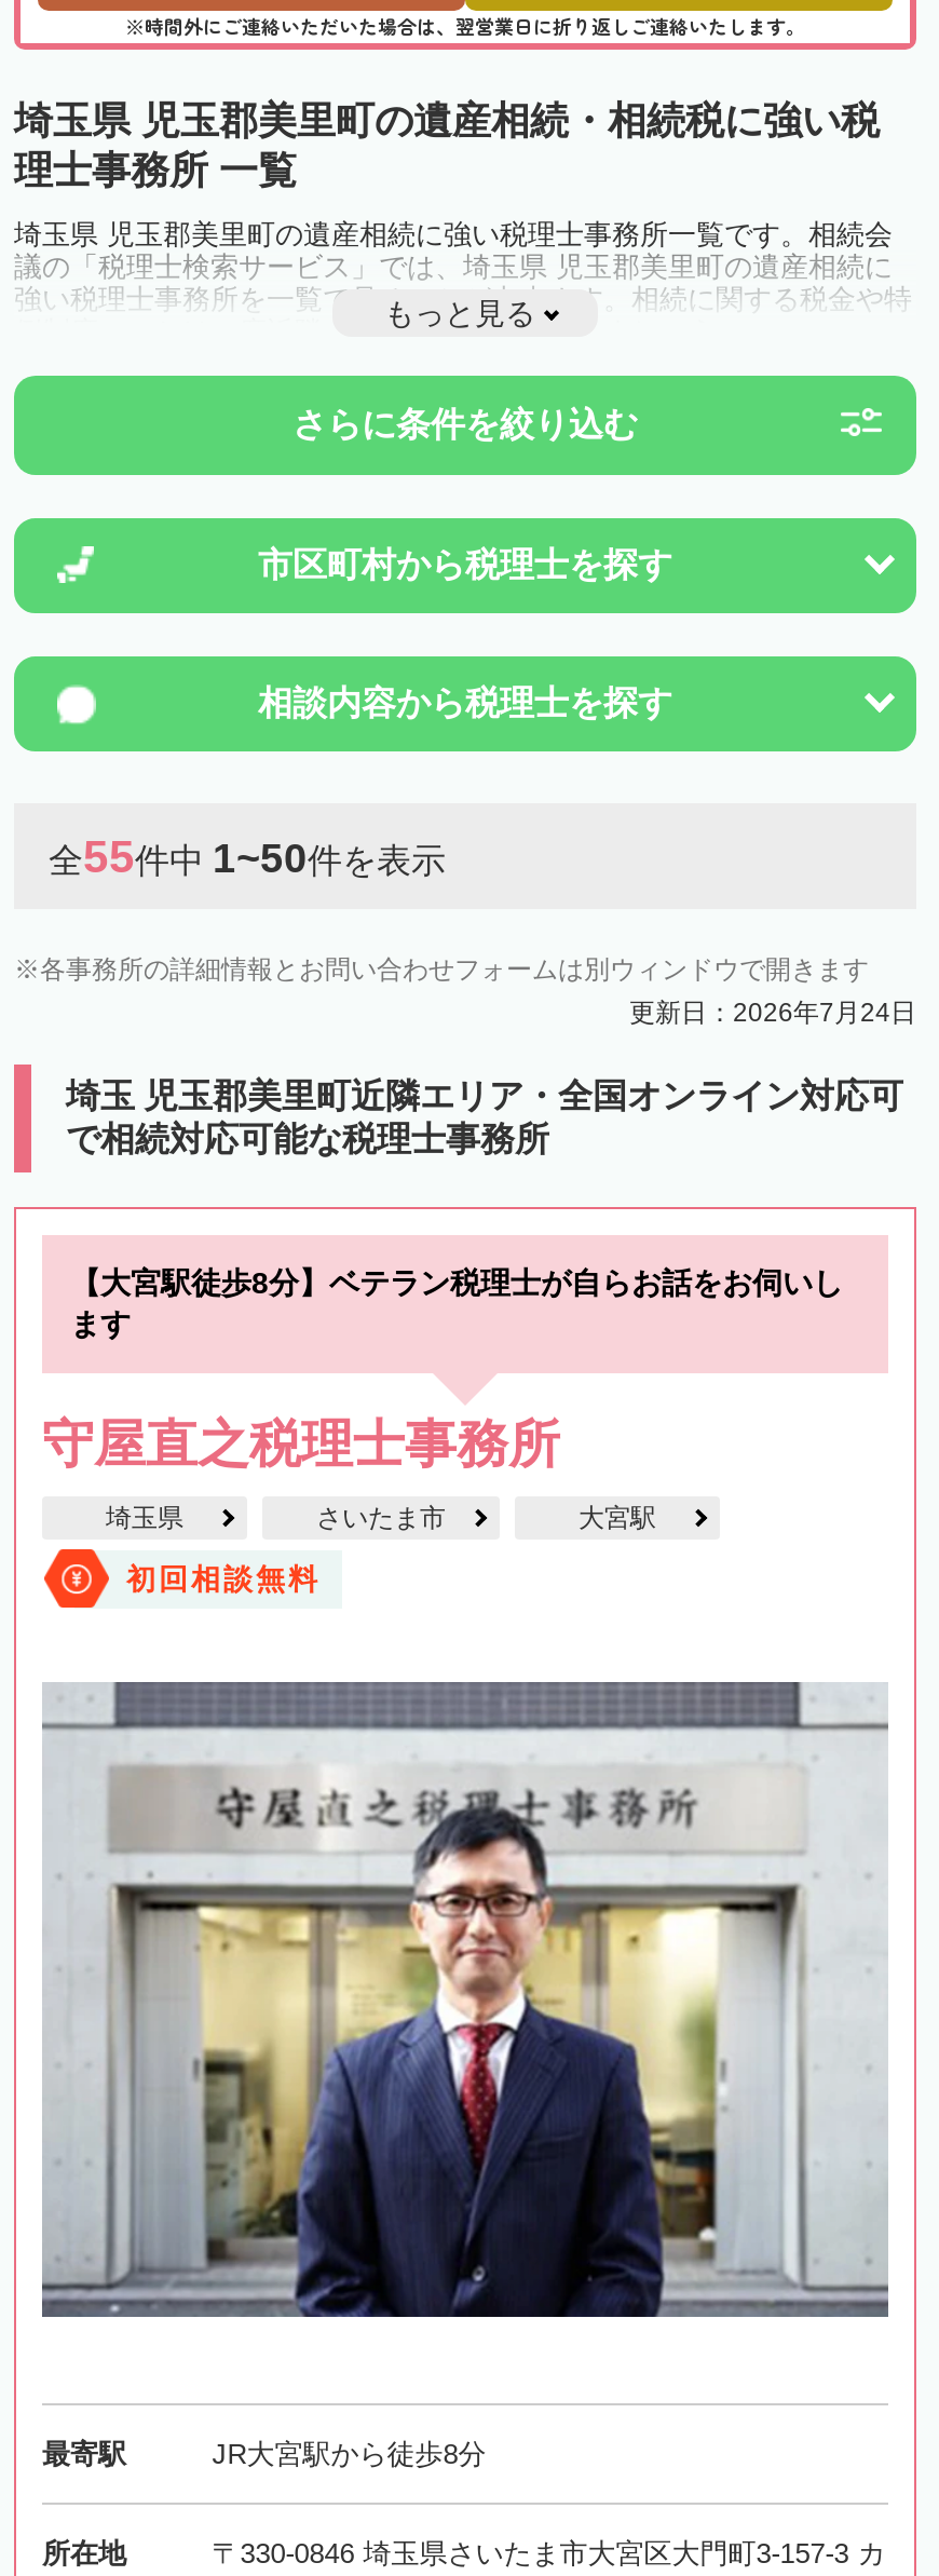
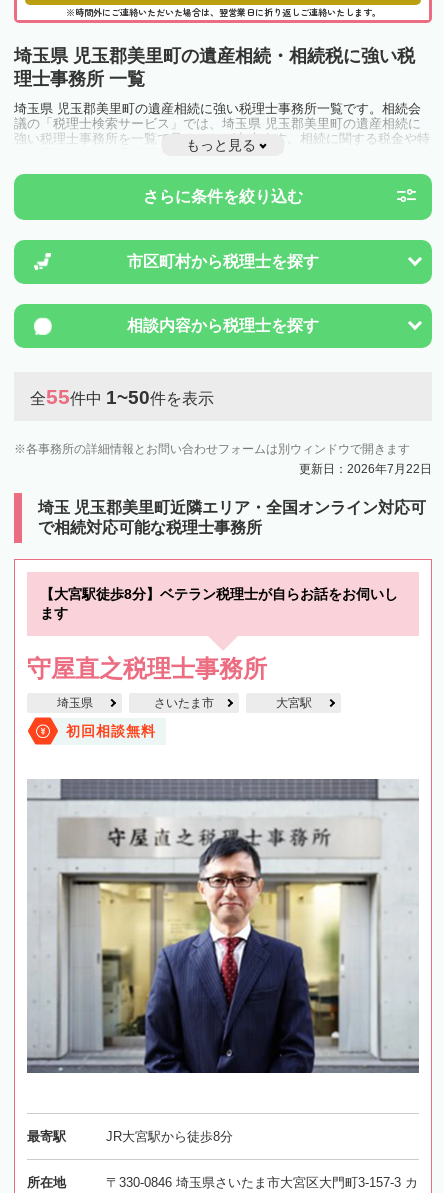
[629,997,916,1027] 更新日：2026年7月24日 -> [299,462,432,476] 更新日：2026年7月22日

